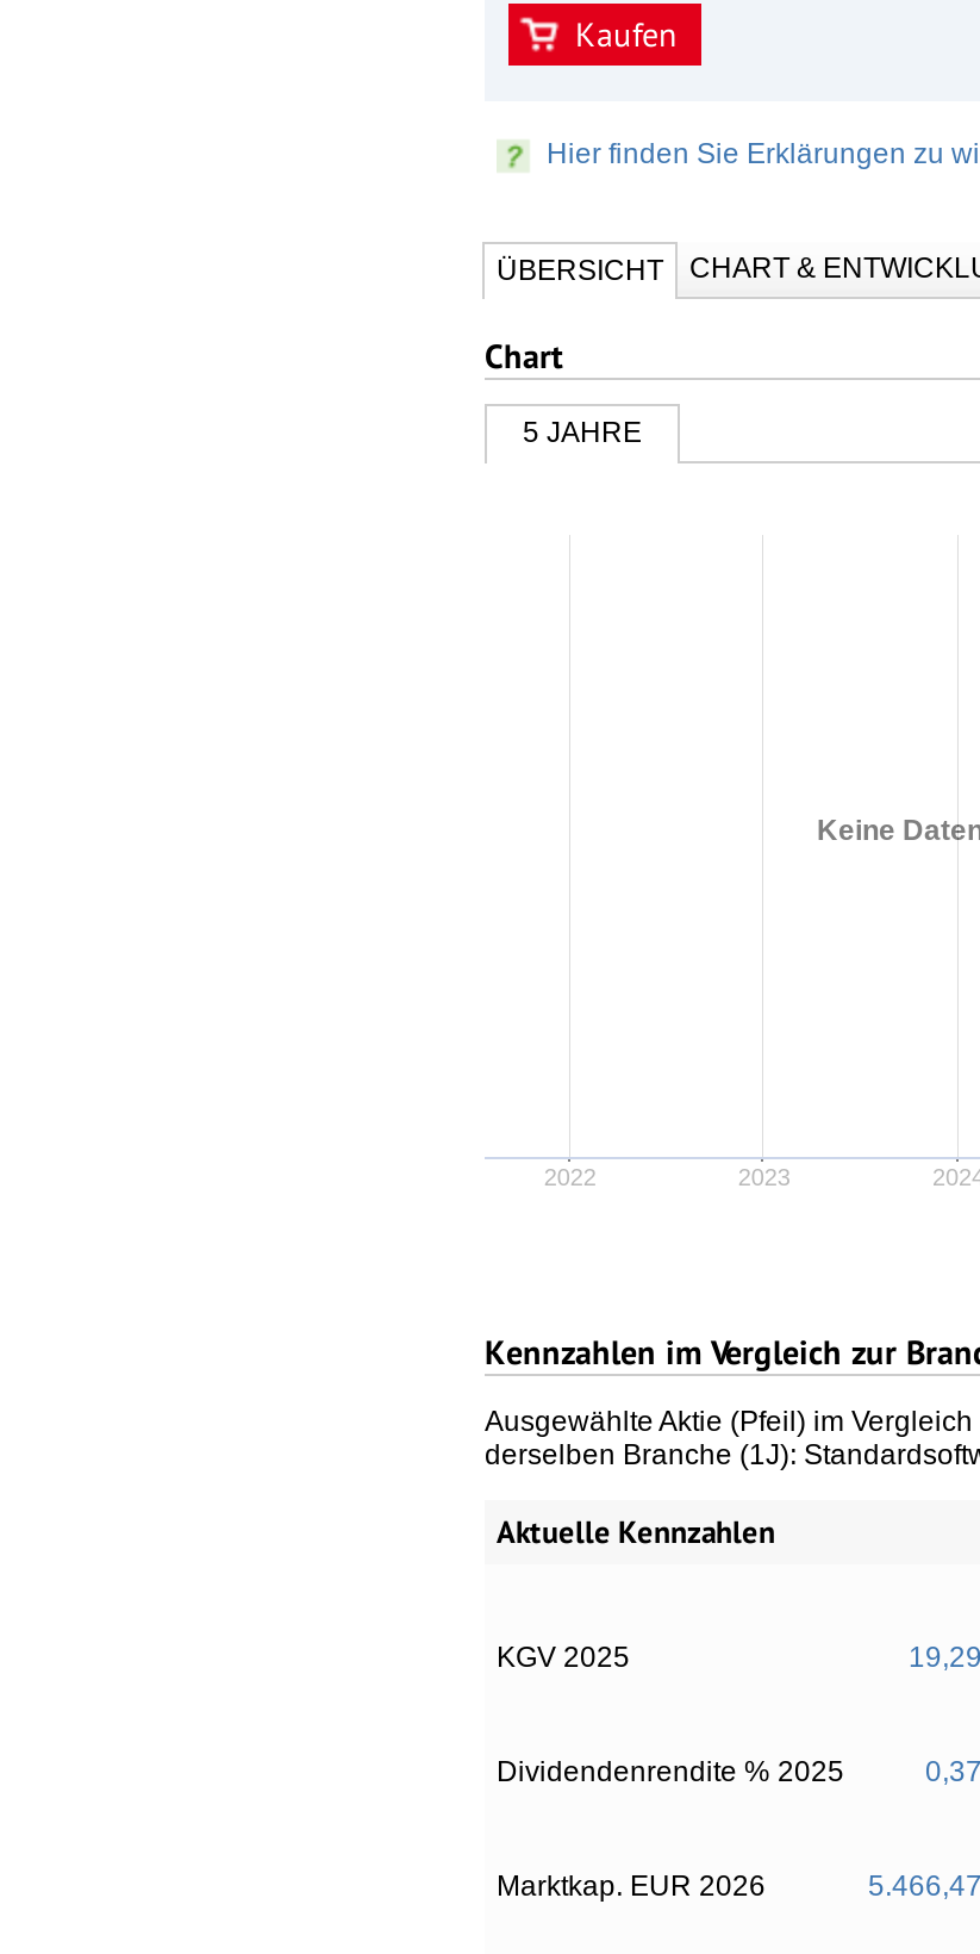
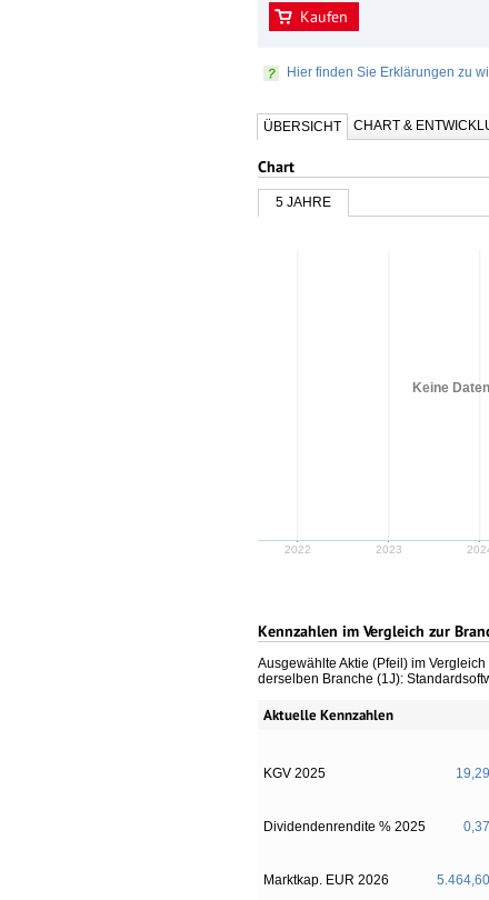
[868,1869,980,1902] 5.466,47 -> [437,872,489,887] 5.464,60

